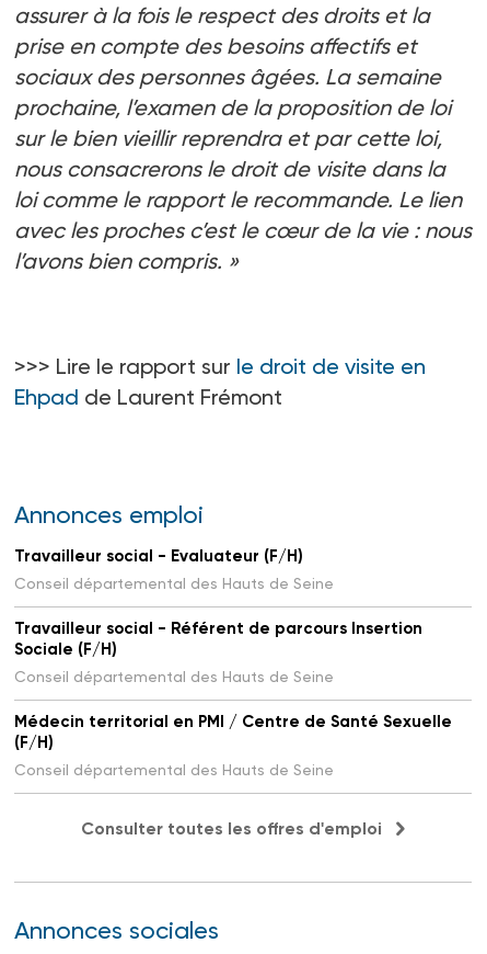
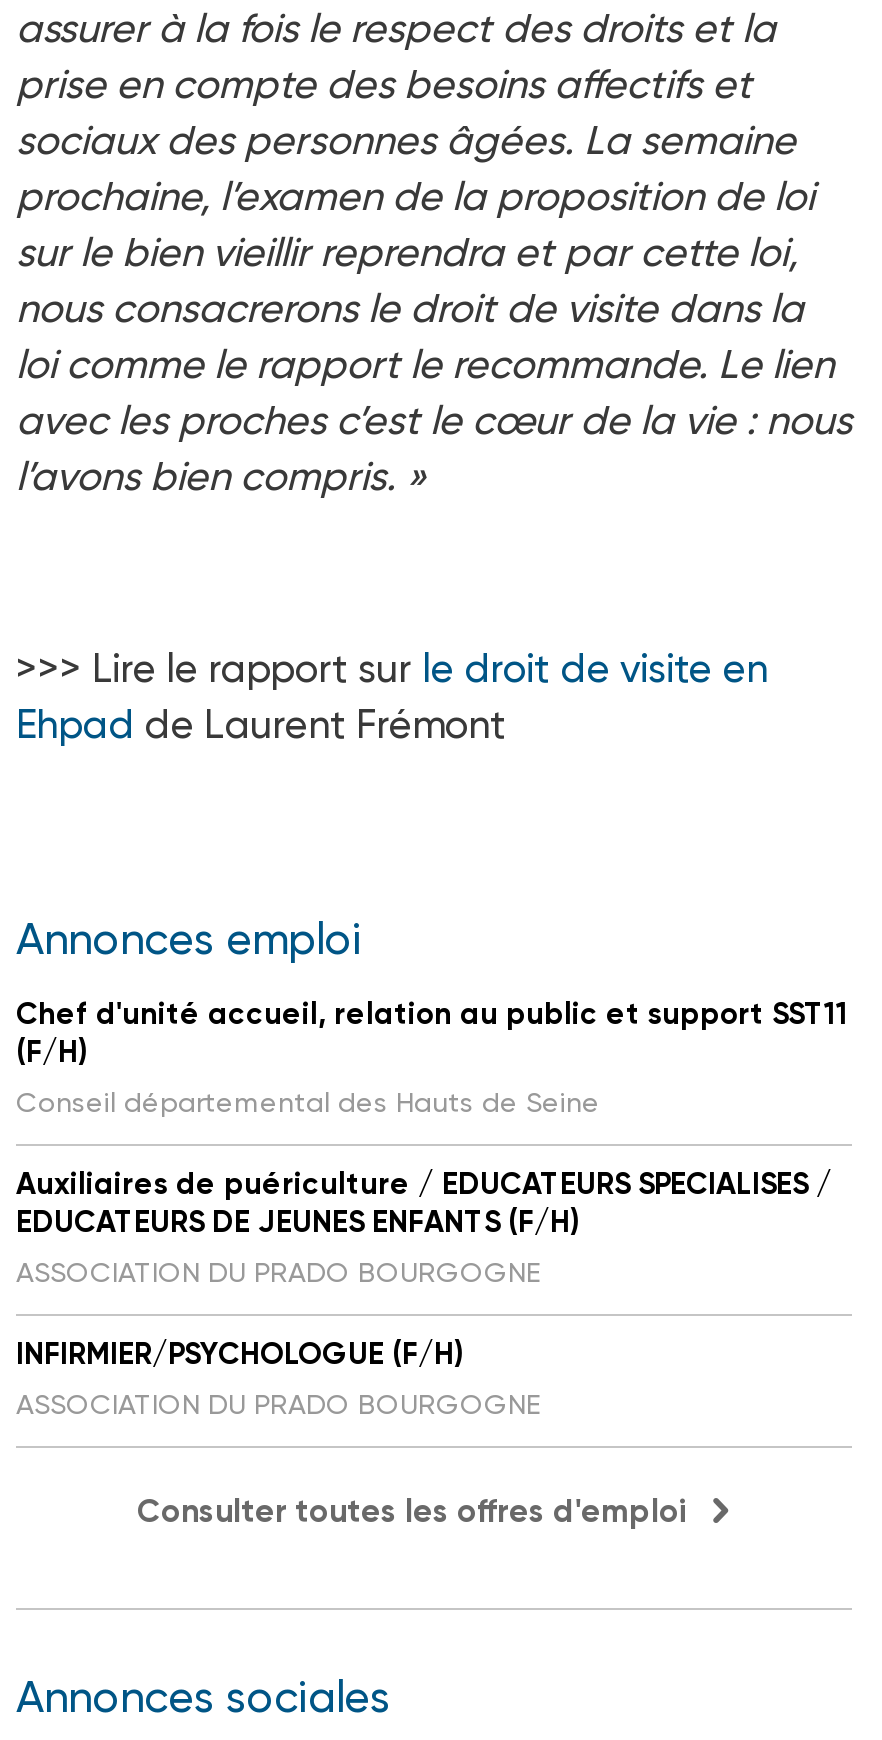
[14,547,452,732] Travailleur social - Evaluateur (F/H) | Conseil départemental des Hauts de Seine | Travailleur social - Référent de parcours Insertion | Sociale (F/H) | Conseil départemental des Hauts de Seine | Médecin territorial en PMI / Centre de Santé Sexuelle -> [16,997,848,1033] Chef d'unité accueil, relation au public et support SST11
moved [14,733,334,779] -> [16,1035,600,1119]: (F/H) | Conseil départemental des Hauts de Seine
none -> [16,1167,832,1421] Auxiliaires de puériculture / EDUCATEURS SPECIALISES / | EDUCATEURS DE JEUNES ENFANTS (F/H) | ASSOCIATION DU PRADO BOURGOGNE | INFIRMIER/PSYCHOLOGUE (F/H) | ASSOCIATION DU PRADO BOURGOGNE

